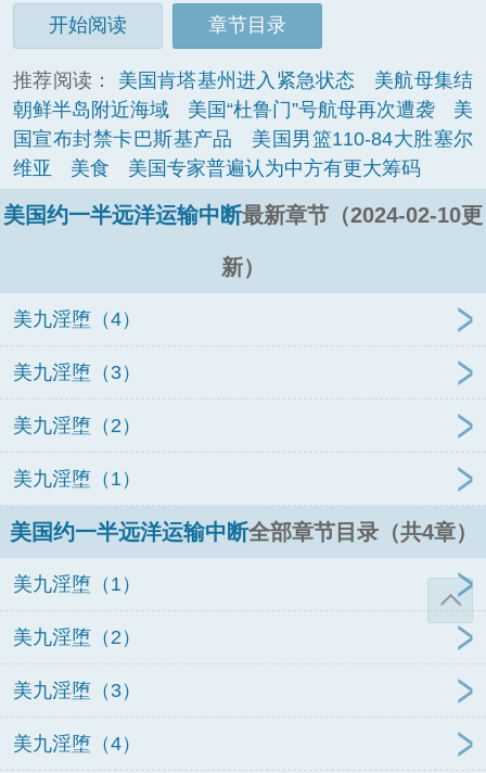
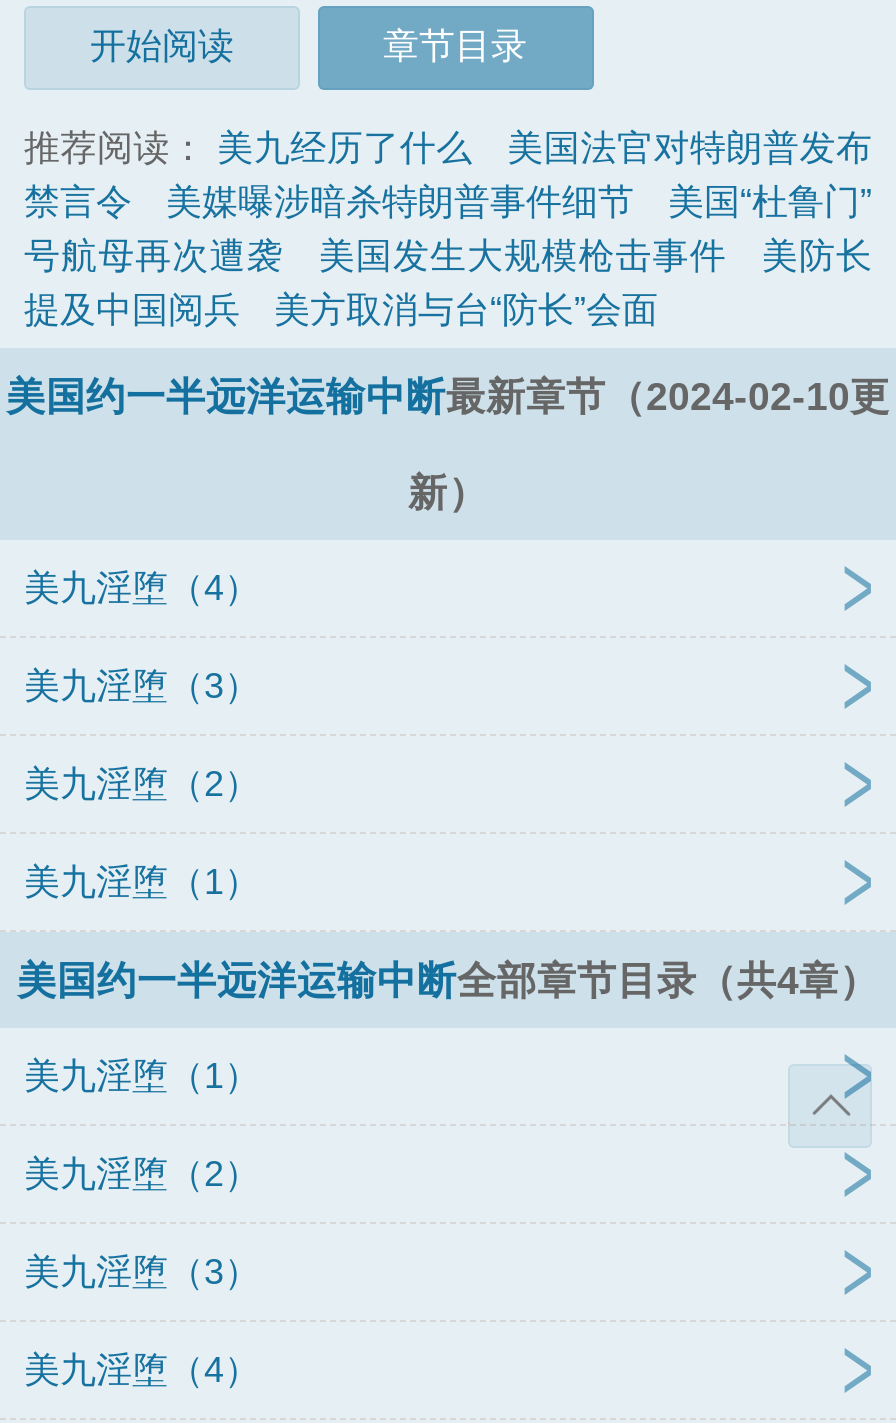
[13,70,473,179] 推荐阅读：美国肯塔基州进入紧急状态 | 美航母集结 | 朝鲜半岛附近海域 | 美国“杜鲁门”号航母再次遭袭 | 美 | 国宣布封禁卡巴斯基产品 | 美国男篮110-84大胜塞尔 | 维亚 | 美食 | 美国专家普遍认为中方有更大筹码 -> [24,129,872,331] 推荐阅读：美九经历了什么 | 美国法官对特朗普发布 | 禁言令 | 美媒曝涉暗杀特朗普事件细节 | 美国“杜鲁门” | 号航母再次遭袭 | 美国发生大规模枪击事件 | 美防长 | 提及中国阅兵 | 美方取消与台“防长”会面

